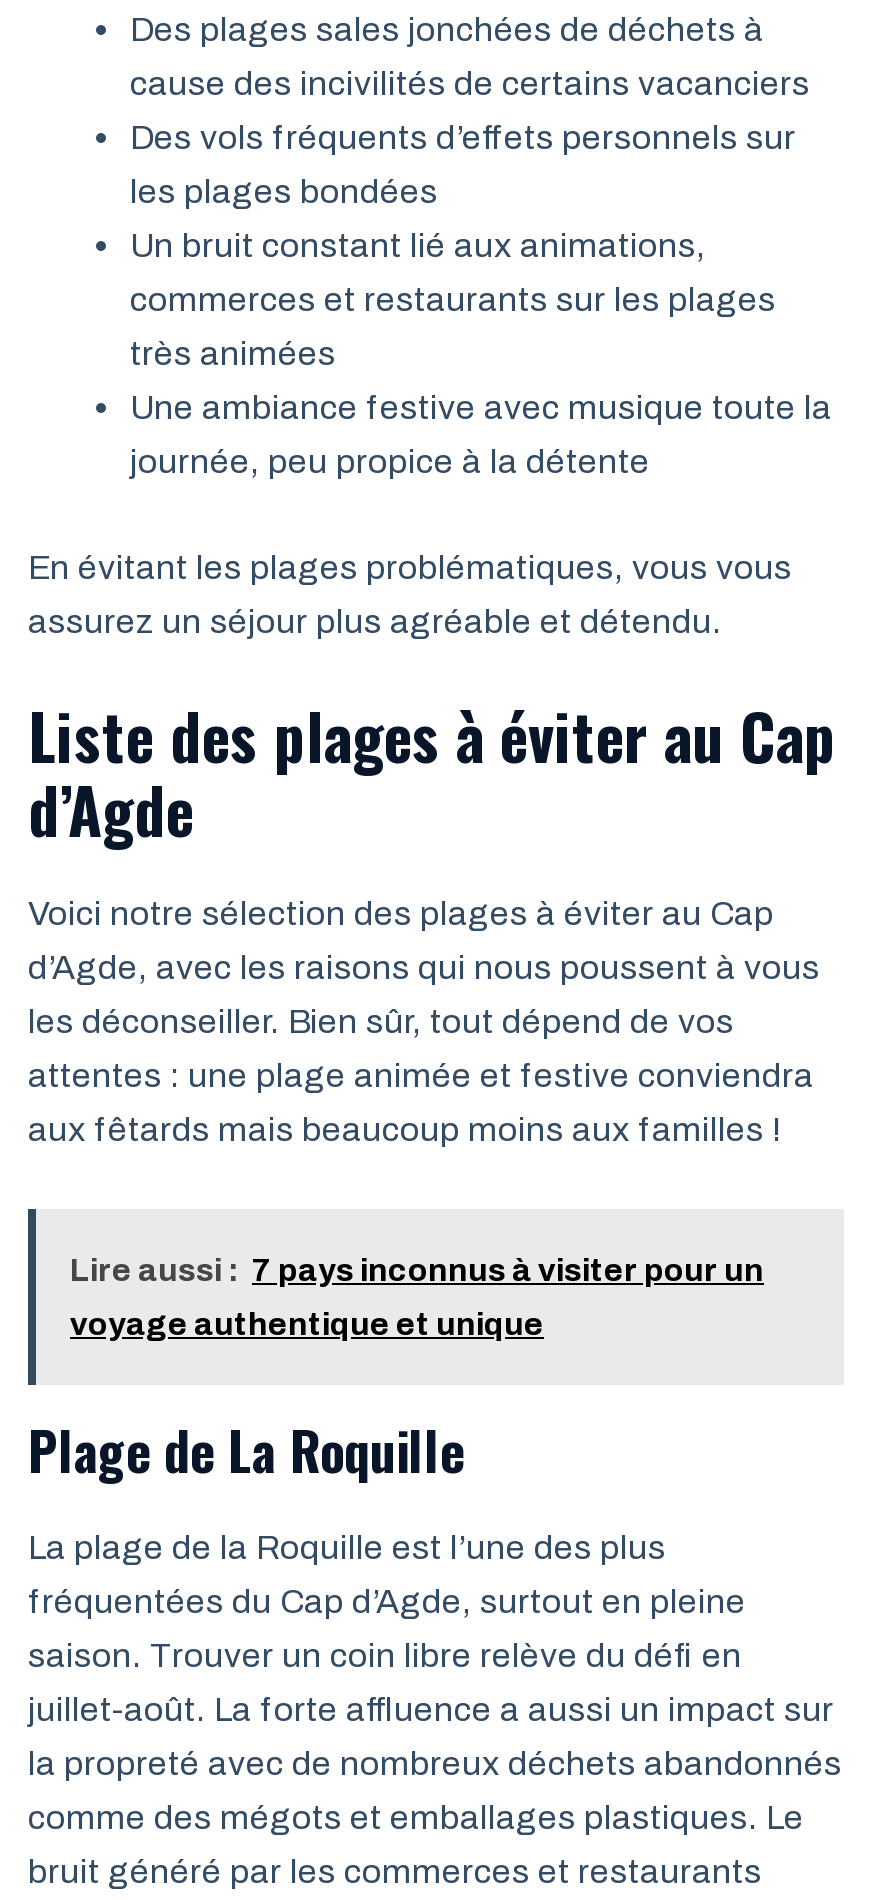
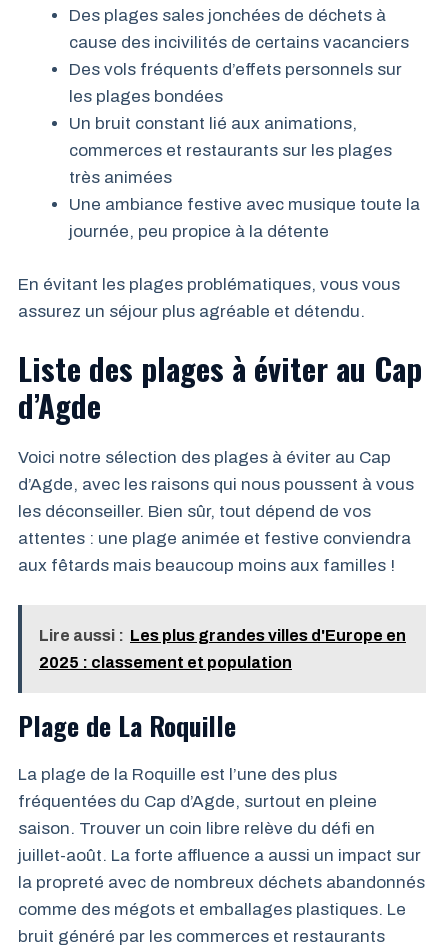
[70,1252,764,1286] Lire aussi : 7 pays inconnus à visiter pour un -> [39,626,406,643] Lire aussi : Les plus grandes villes d'Europe en
[70,1306,544,1340] voyage authentique et unique -> [39,653,292,670] 2025 : classement et population

